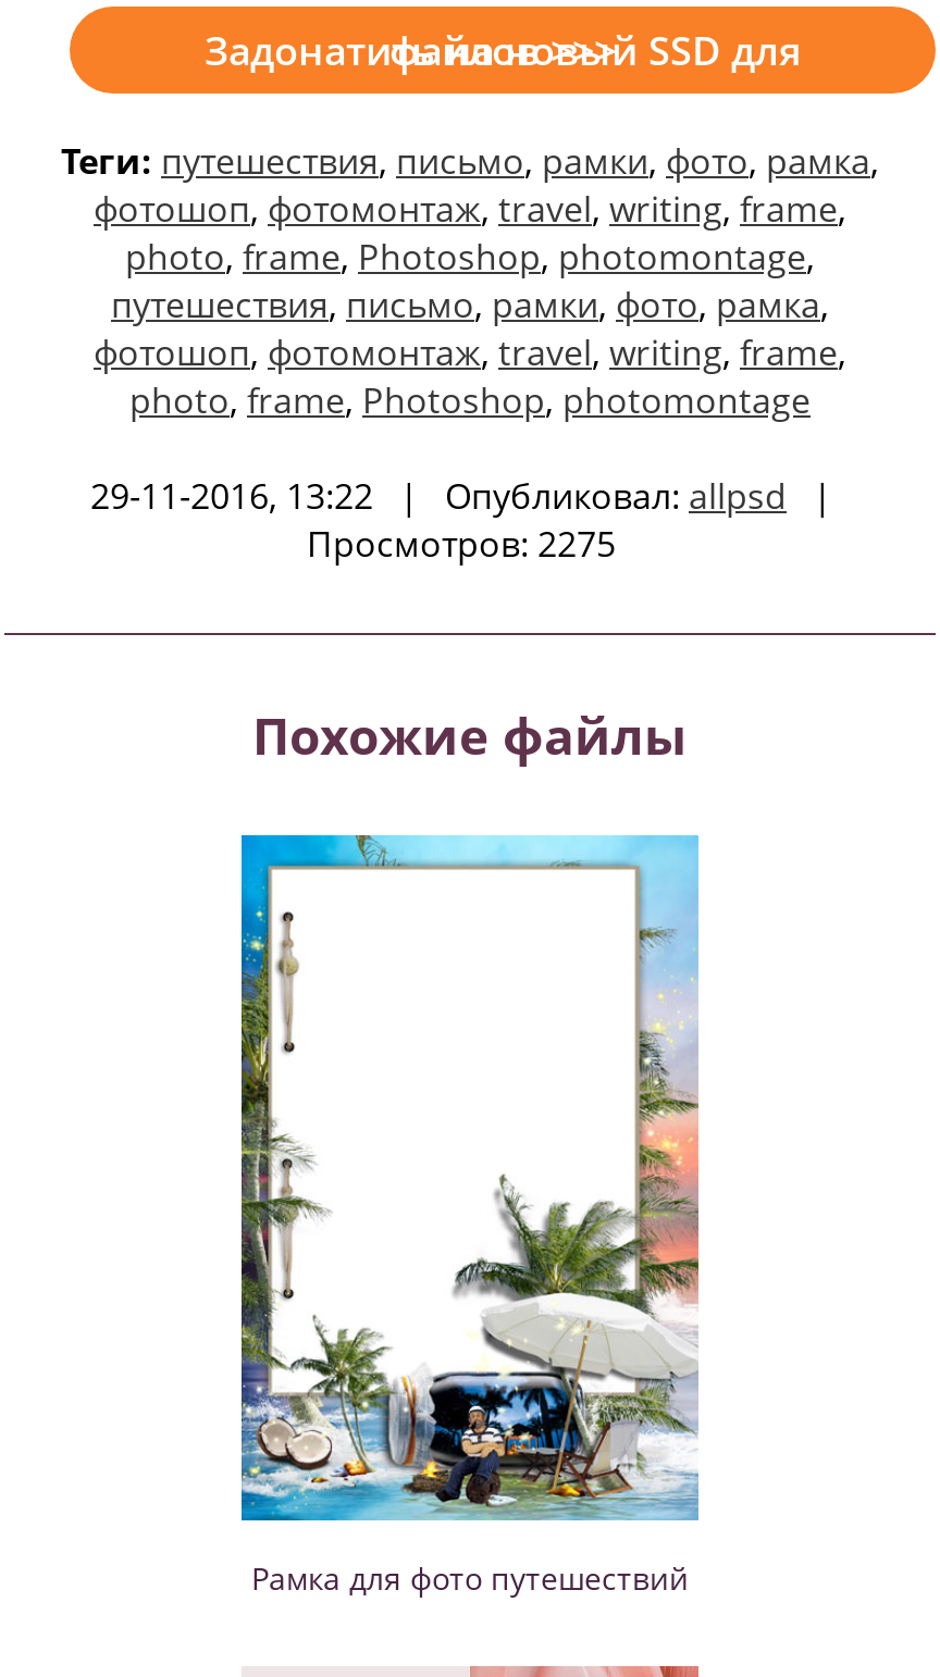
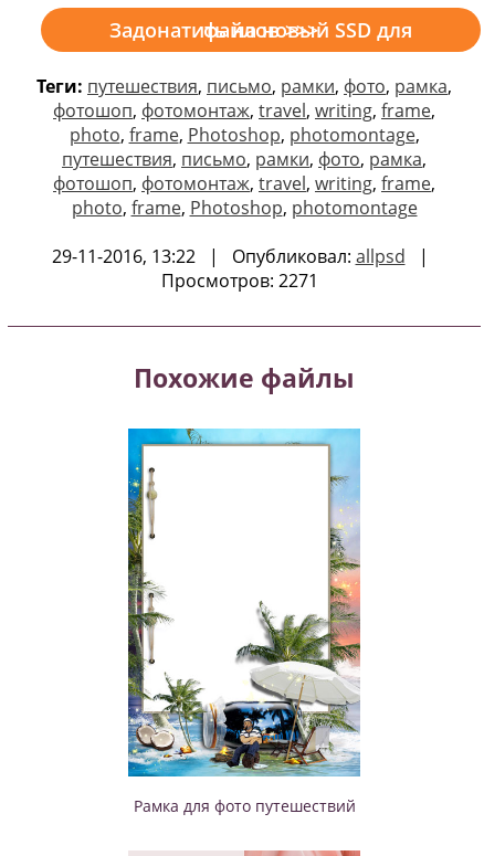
[307,519,633,567] Просмотров: 2275 -> [161,268,327,292] Просмотров: 2271

